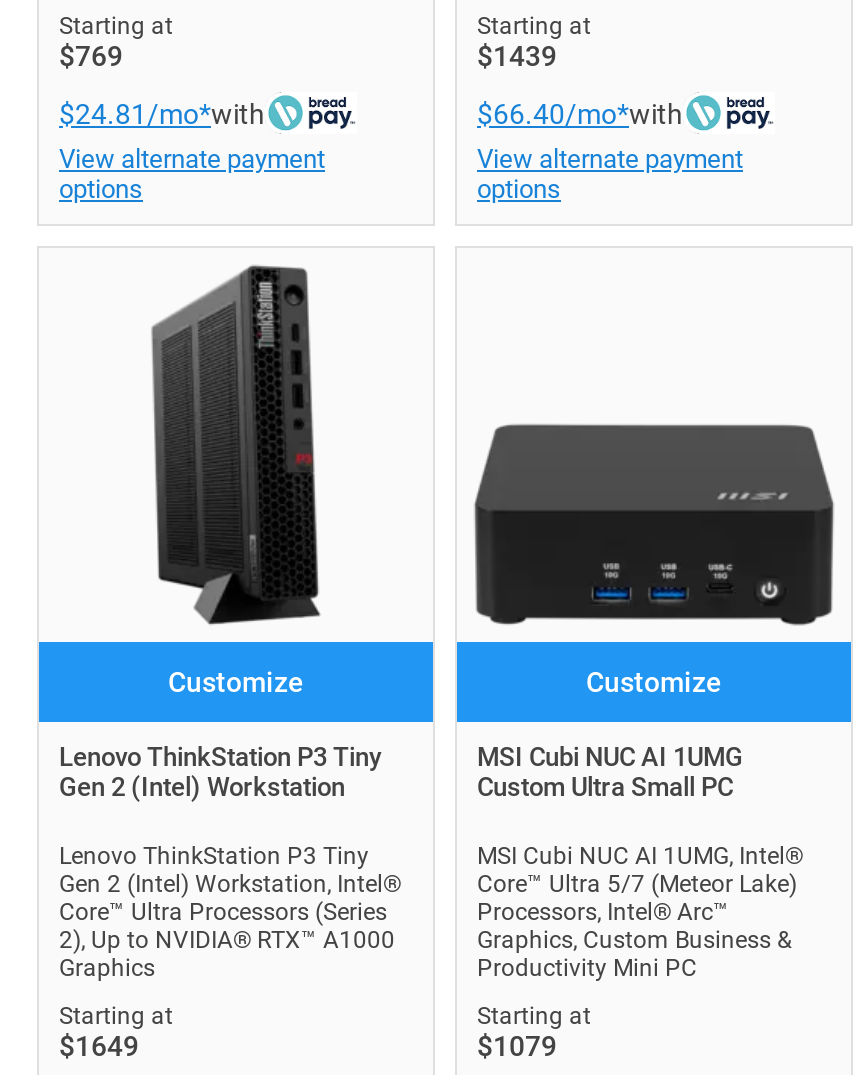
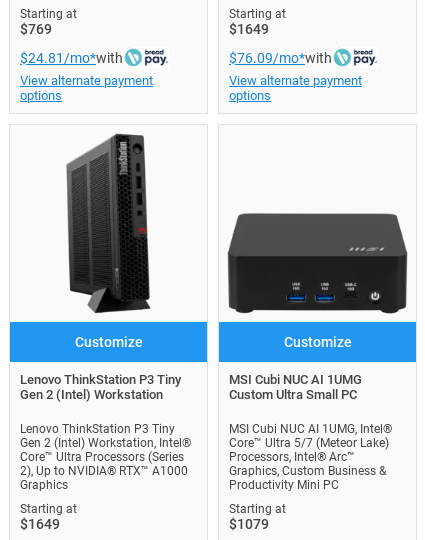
[477,41,557,73] $1439 -> [229,21,269,37] $1649
[477,97,683,129] $66.40/mo*with -> [229,50,332,66] $76.09/mo*with

